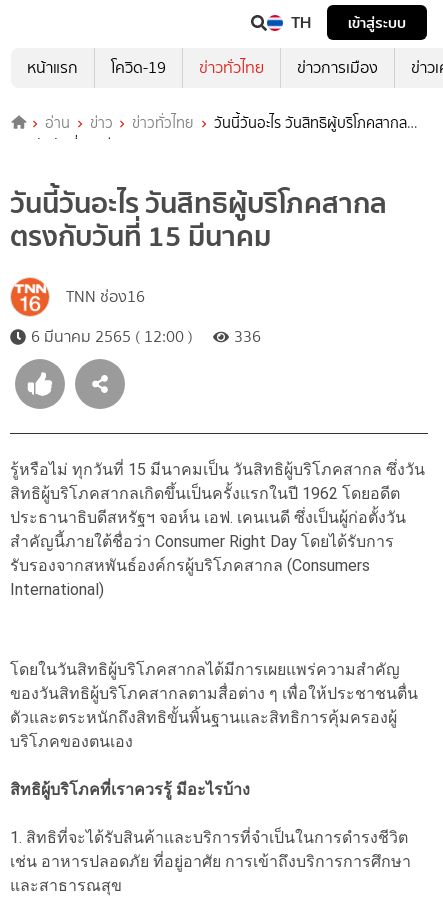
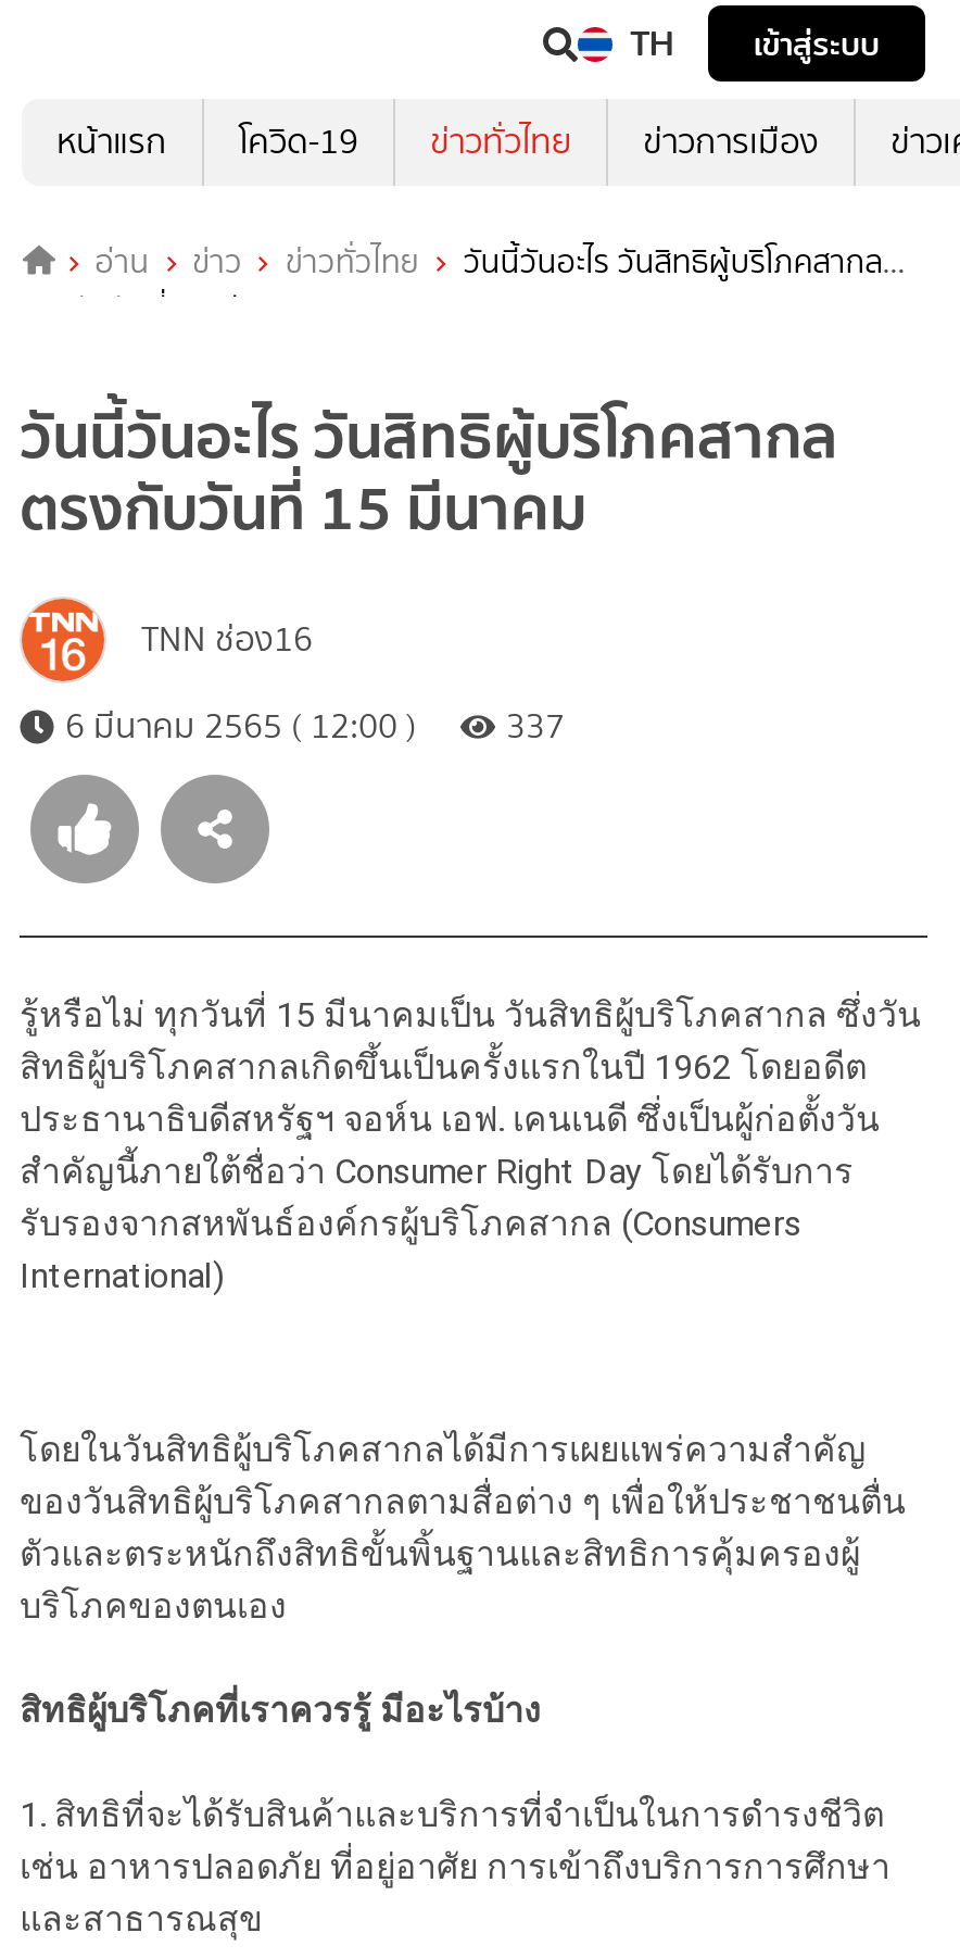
[31,325,261,348] 6 มีนาคม 2565 ( 12:00 ) 336 -> [65,701,565,751] 6 มีนาคม 2565 ( 12:00 ) 337

